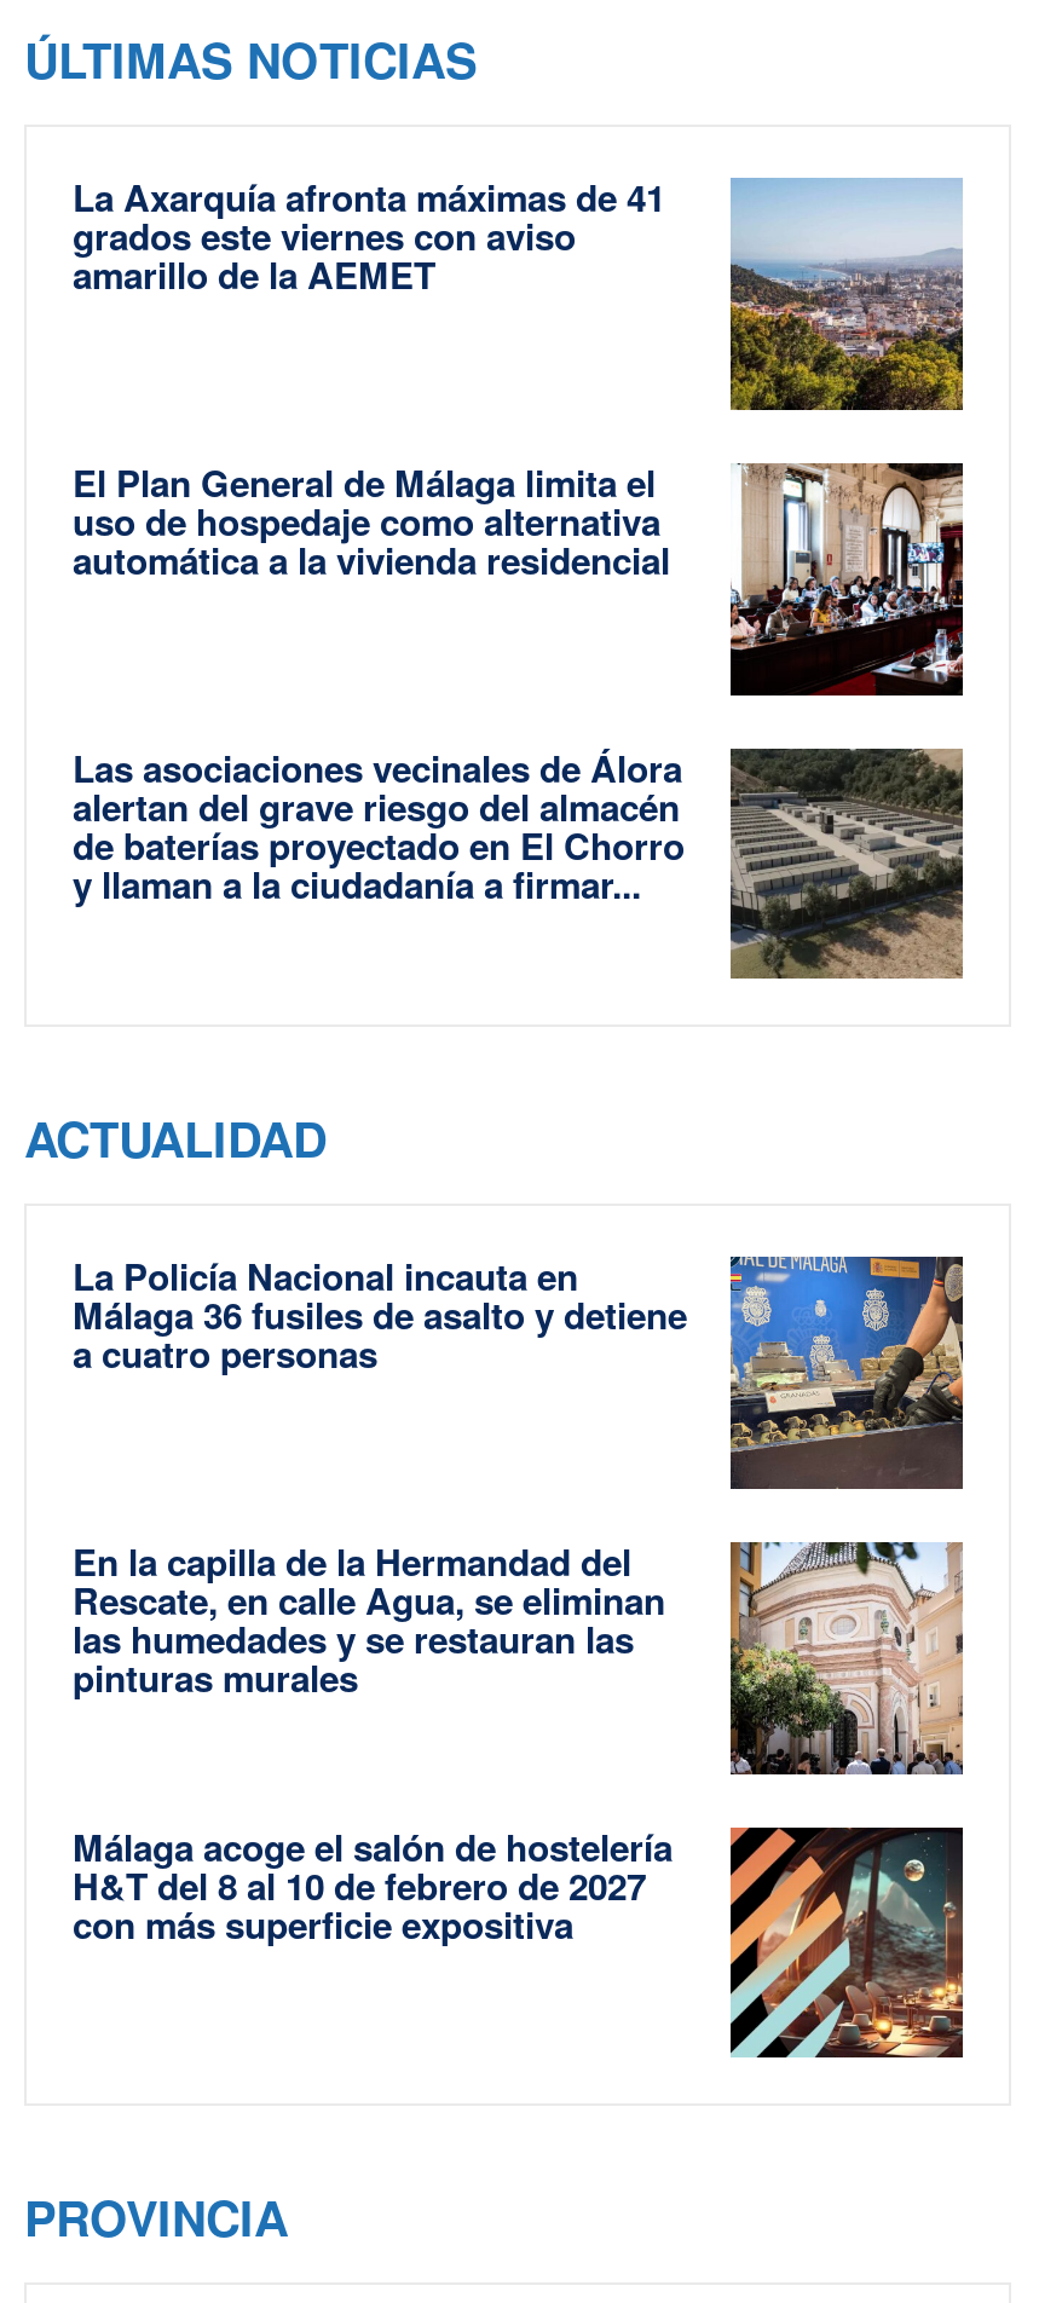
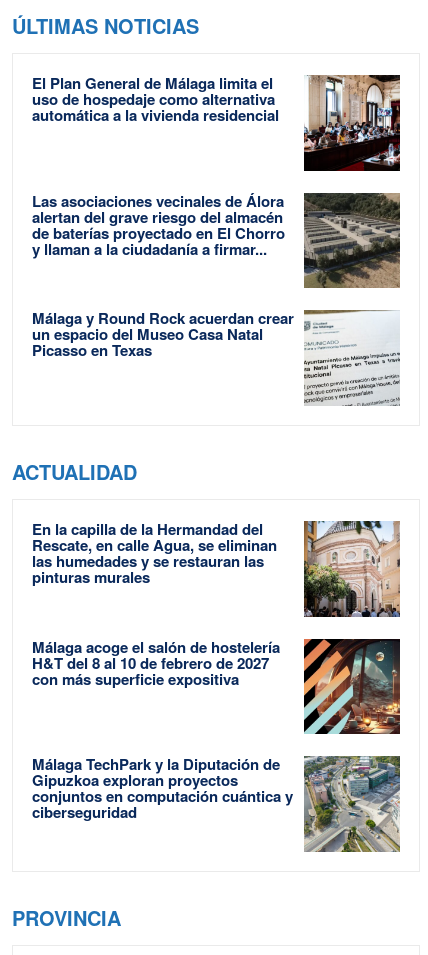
[73,172,965,414] [image] | La Axarquía afronta máximas de 41 | grados este viernes con aviso | amarillo de la AEMET -> none
moved [73,457,968,911] -> [32,72,402,260]: [image] | El Plan General de Málaga limita el | uso de hospedaje como alternativa | automática a la vivienda residencial | Las asociaciones vecinales de Álora | alertan del grave riesgo del almacén | de baterías proyectado en El Chorro | y llaman a la ciudadanía a firmar...
none -> [32,307,400,406] [image] | Málaga y Round Rock acuerdan crear | un espacio del Museo Casa Natal | Picasso en Texas
[73,1251,965,1490] [image] | La Policía Nacional incauta en | Málaga 36 fusiles de asalto y detiene | a cuatro personas -> none
moved [73,1536,968,1951] -> [32,518,402,690]: [image] | En la capilla de la Hermandad del | Rescate, en calle Agua, se eliminan | las humedades y se restauran las | pinturas murales | Málaga acoge el salón de hostelería | H&T del 8 al 10 de febrero de 2027 | con más superficie expositiva
none -> [32,753,401,852] [image] | Málaga TechPark y la Diputación de | Gipuzkoa exploran proyectos | conjuntos en computación cuántica y | ciberseguridad

